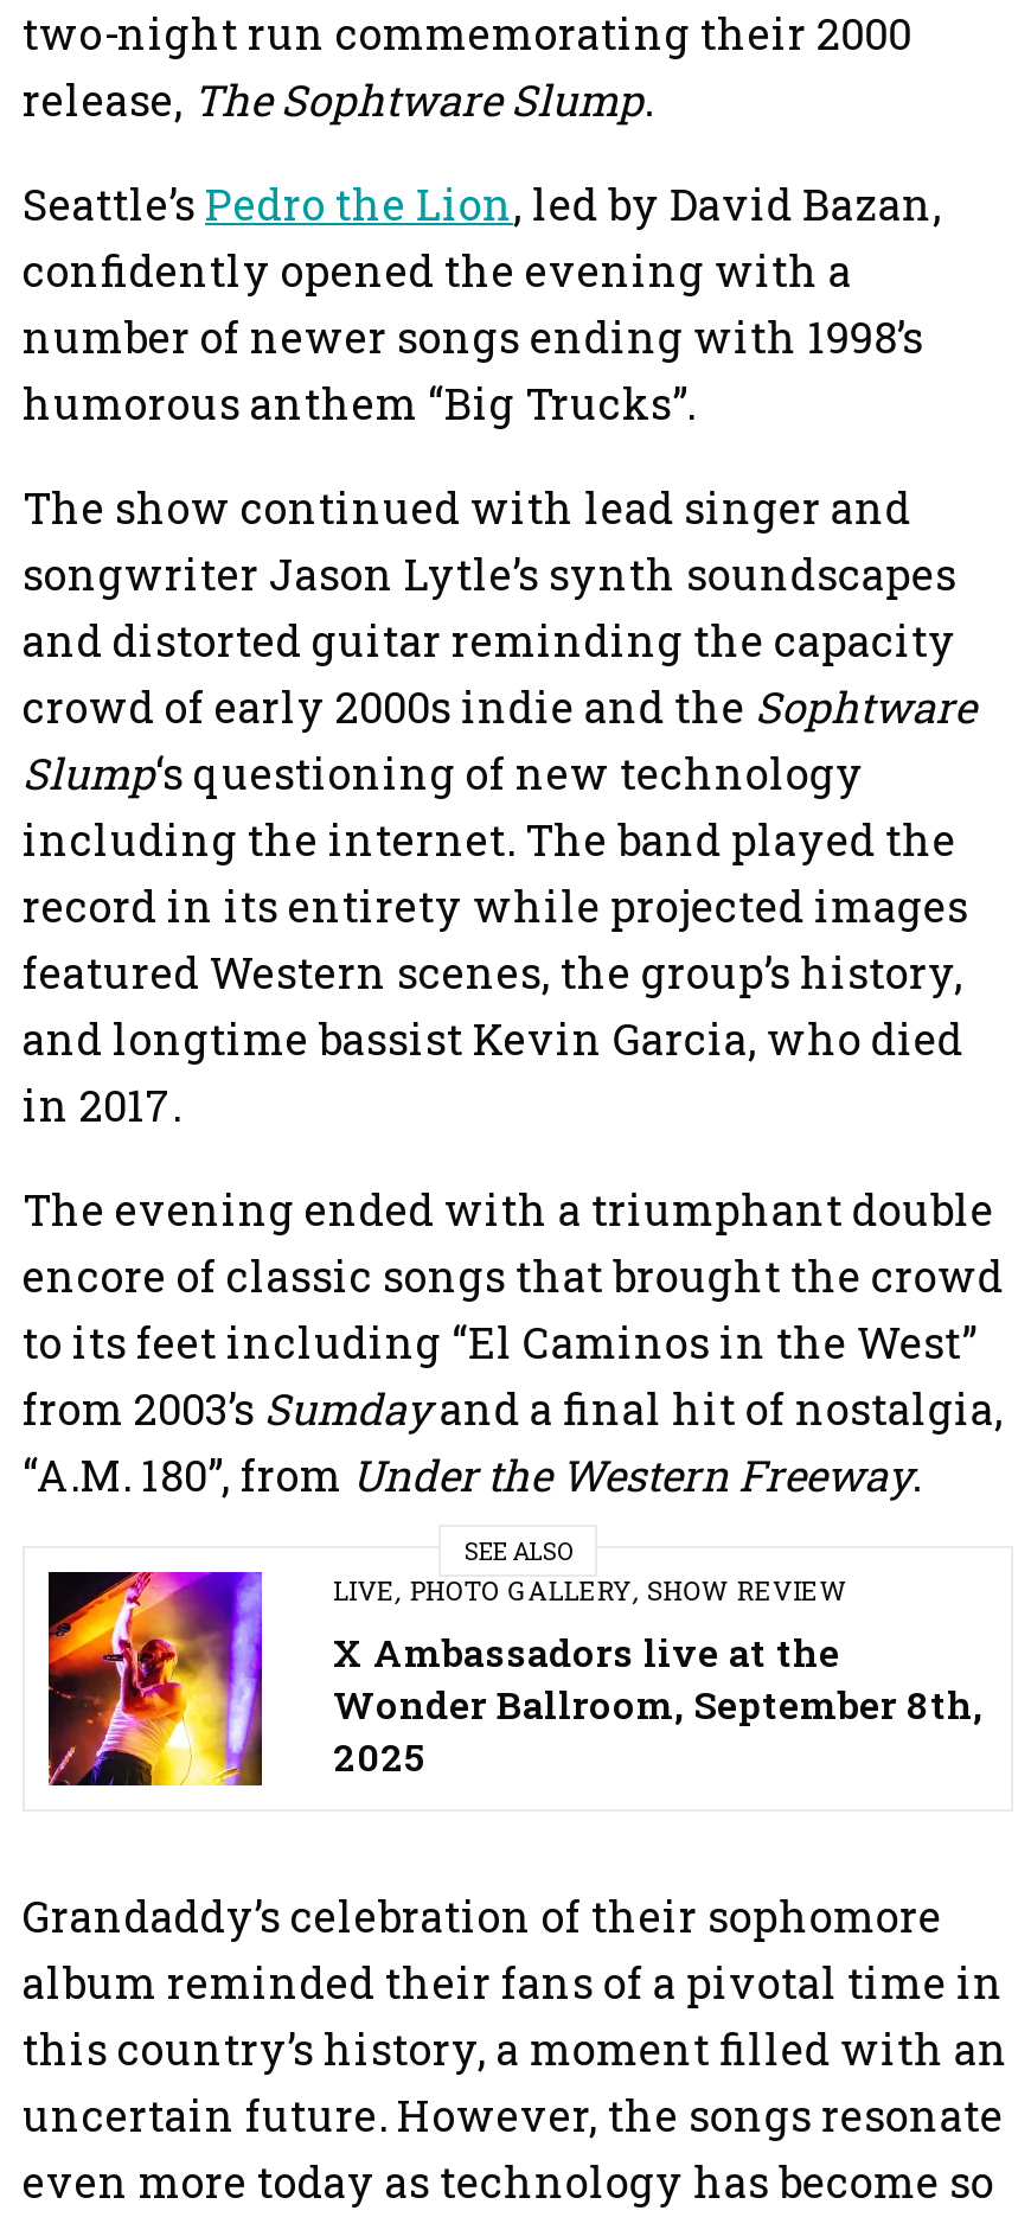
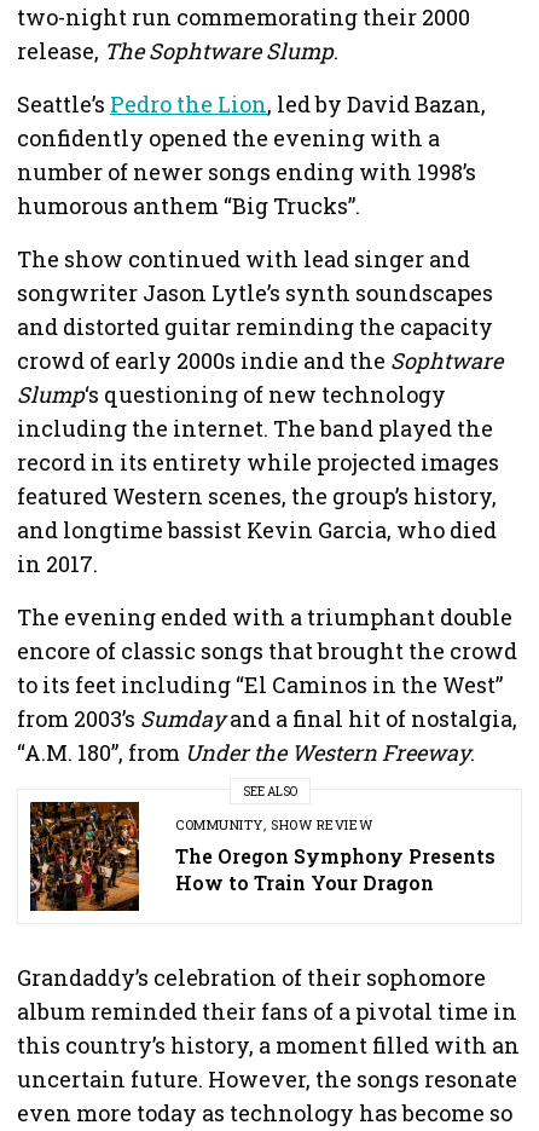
[46,1570,982,1788] [image] | LIVE, PHOTO GALLERY, SHOW REVIEW | X Ambassadors live at the | Wonder Ballroom, September 8th, | 2025 -> [29,801,495,912] [image] | COMMUNITY, SHOW REVIEW | The Oregon Symphony Presents | How to Train Your Dragon

